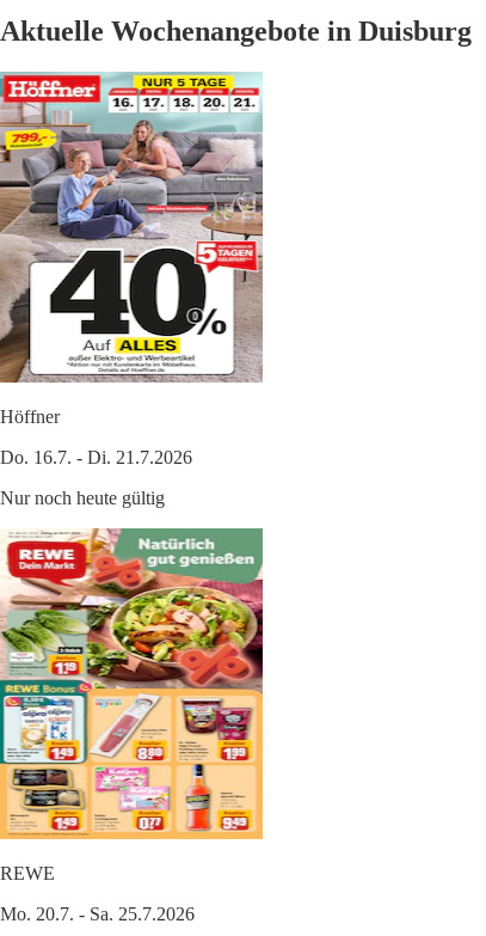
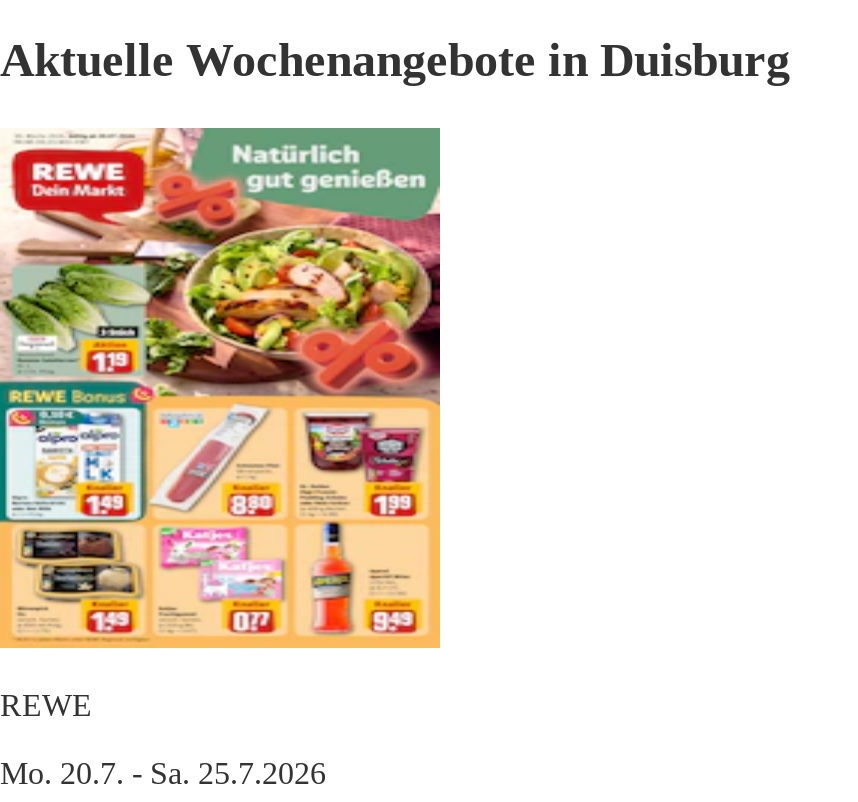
[0,71,264,508] [image] | Höffner | Do. 16.7. - Di. 21.7.2026 | Nur noch heute gültig -> none

